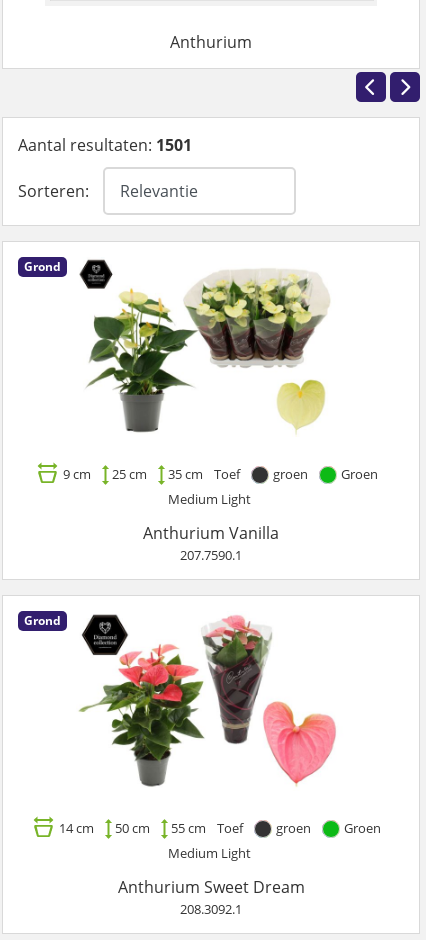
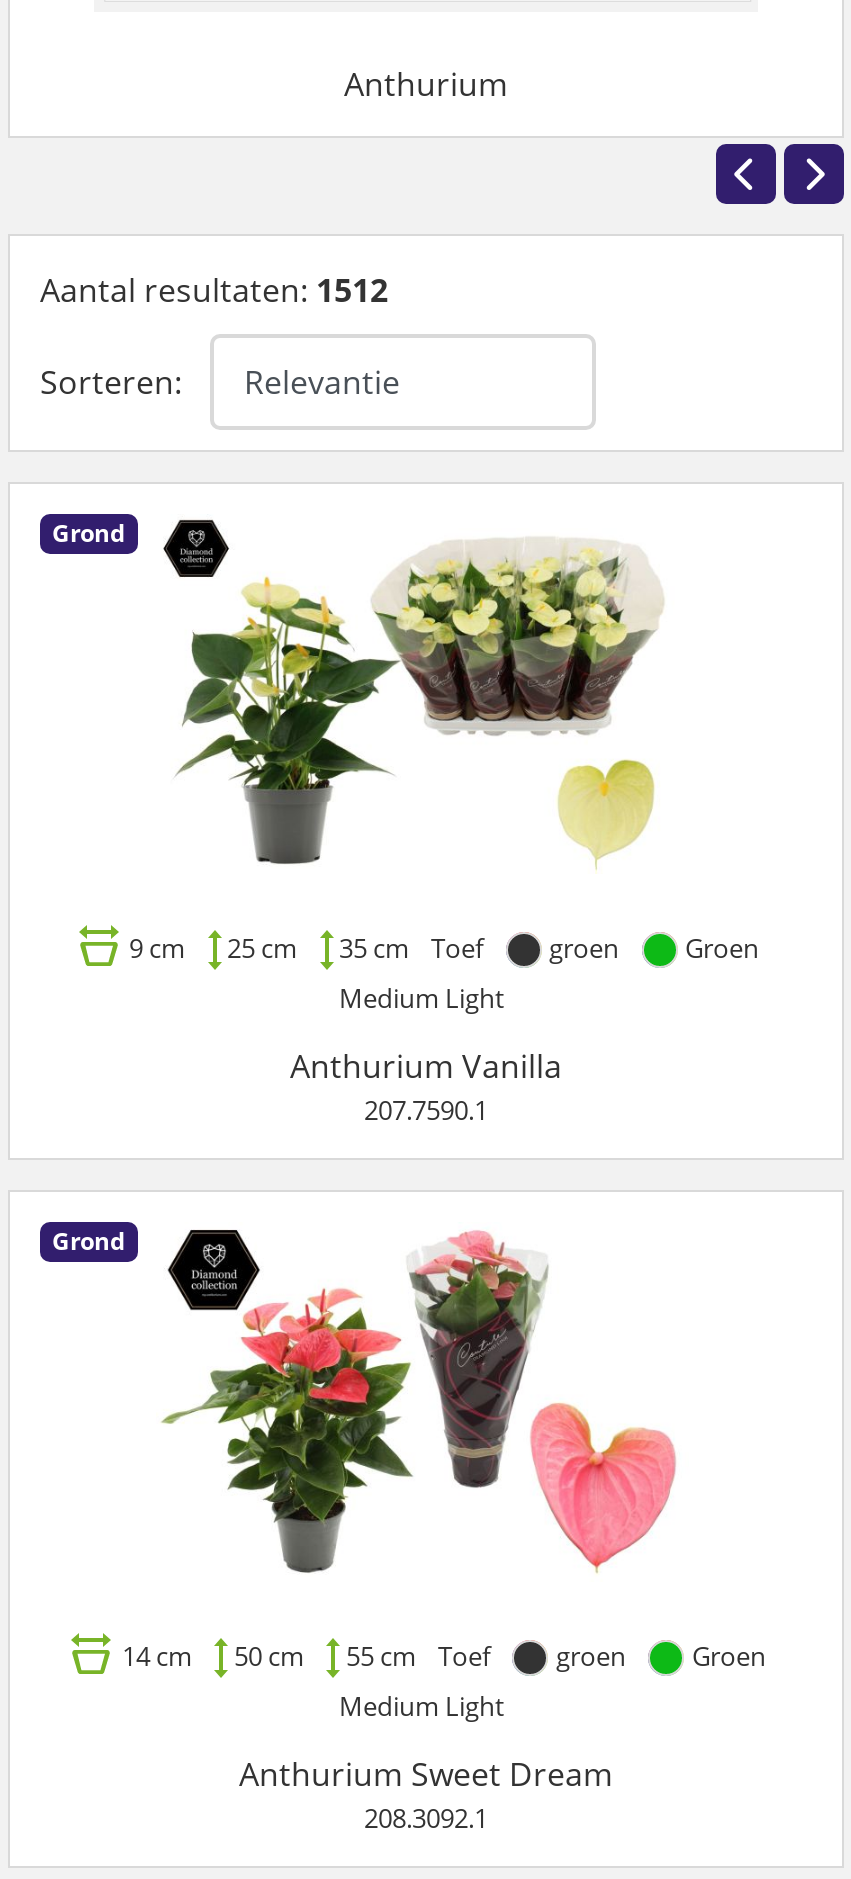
[18,134,192,156] Aantal resultaten: 1501 -> [40,268,388,312] Aantal resultaten: 1512

